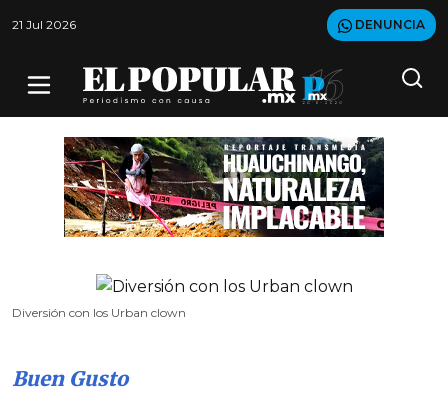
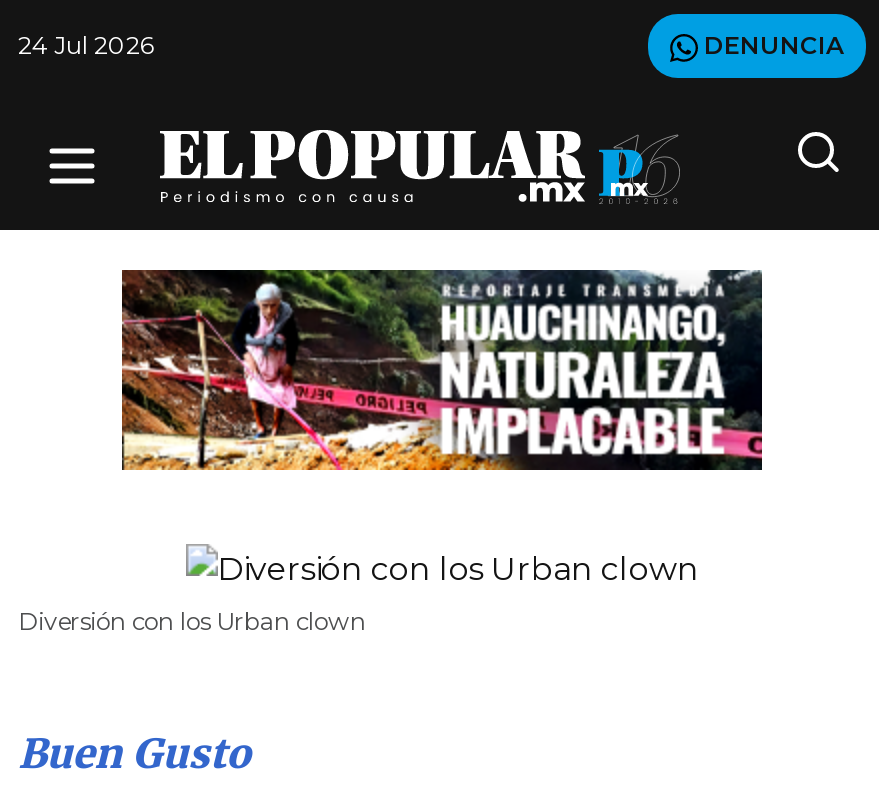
[12,17,76,32] 21 Jul 2026 -> [18,30,154,60] 24 Jul 2026

